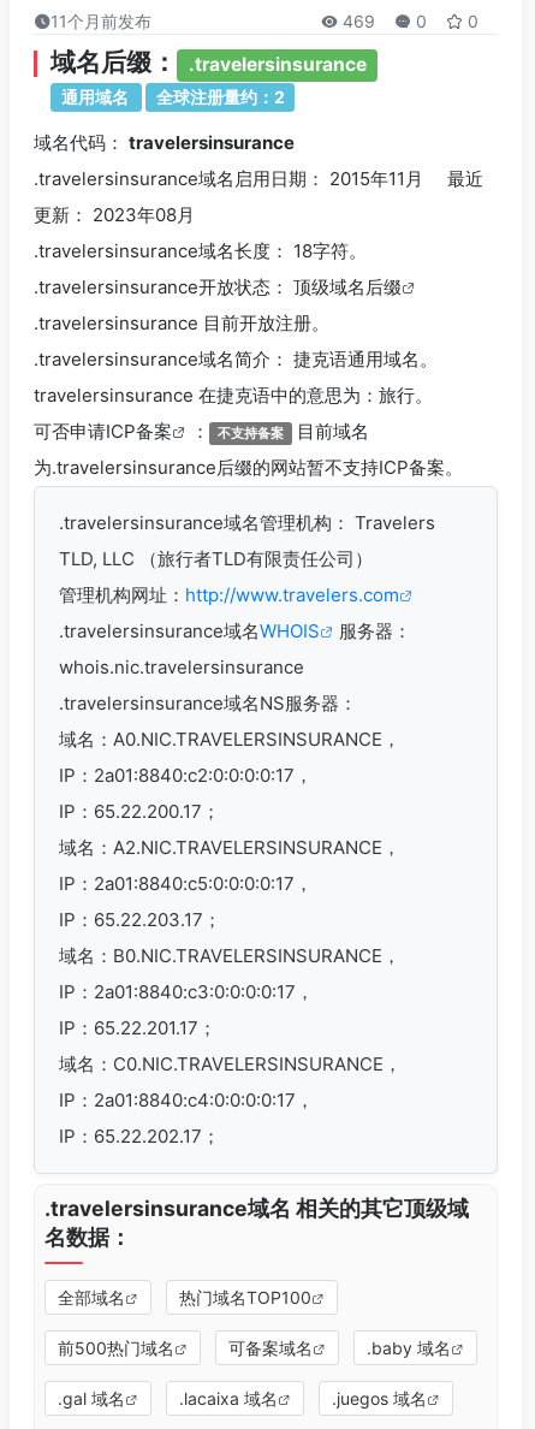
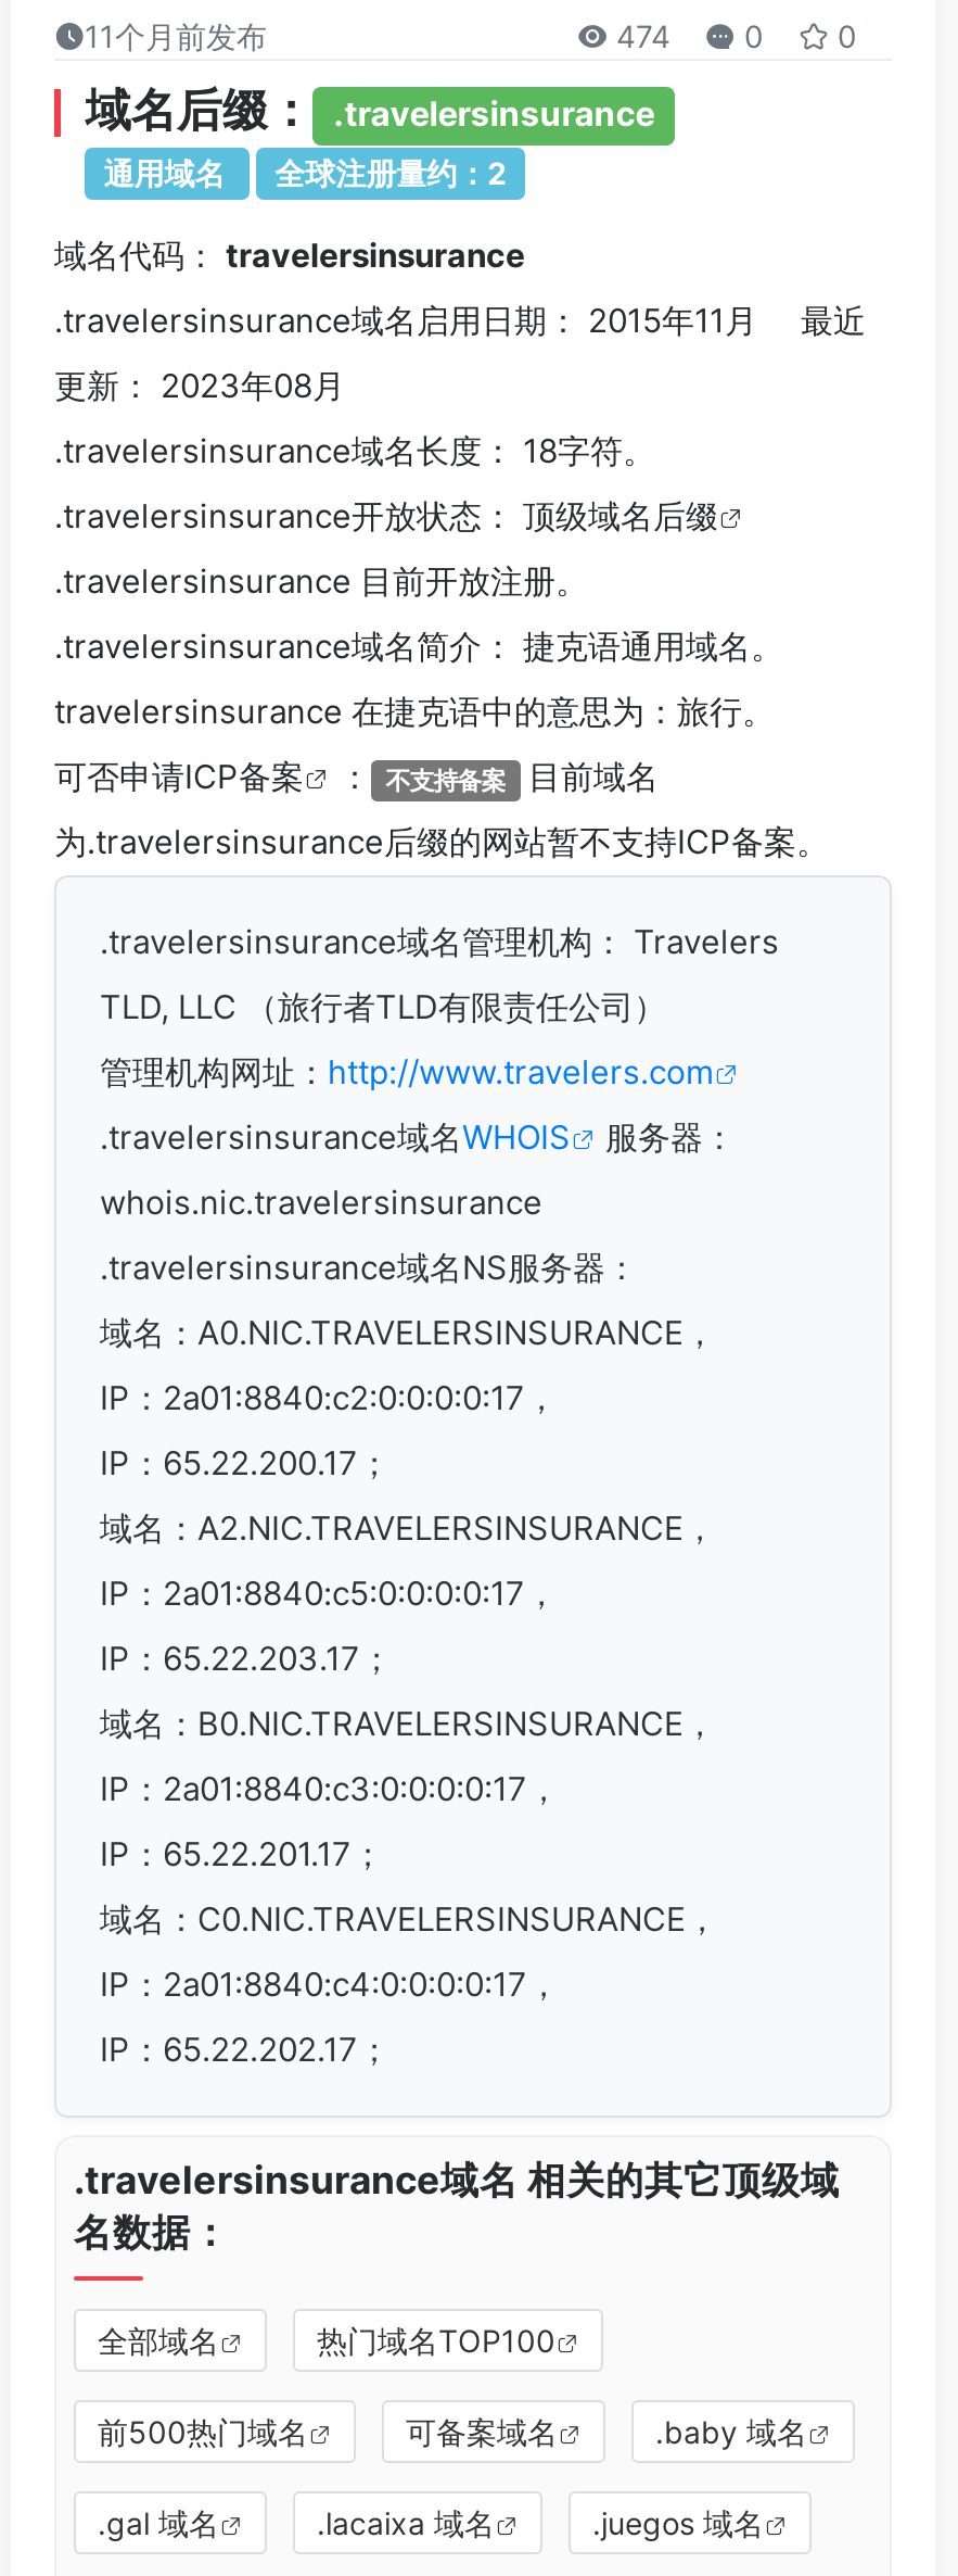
[338,11,478,31] 469 0 0 -> [608,17,857,54] 474 0 0

